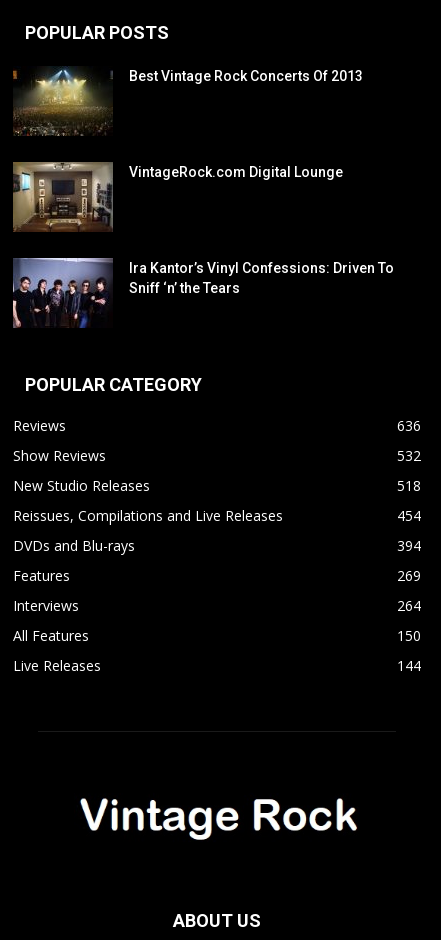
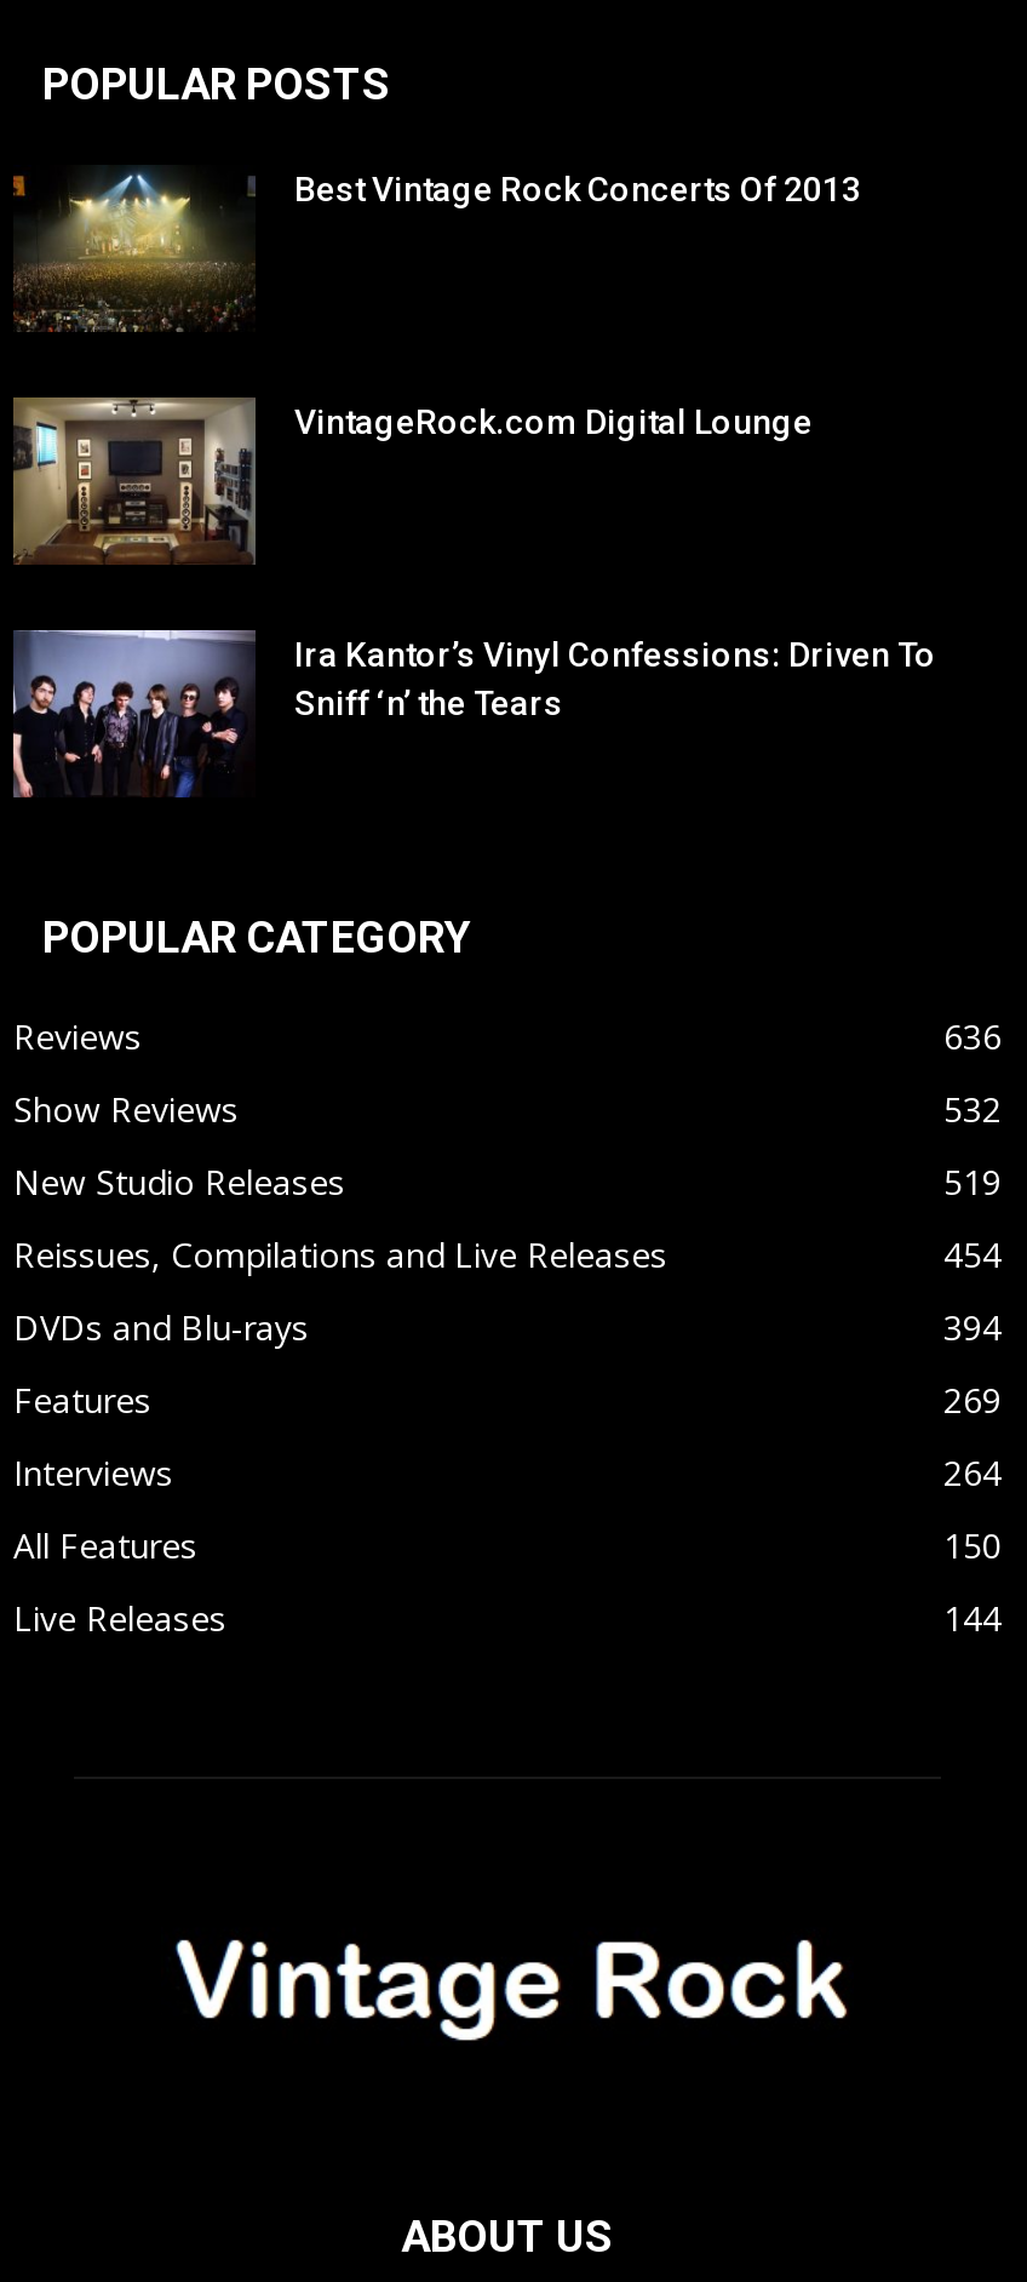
[397,476,421,495] 518 -> [943,1159,1002,1205] 519

